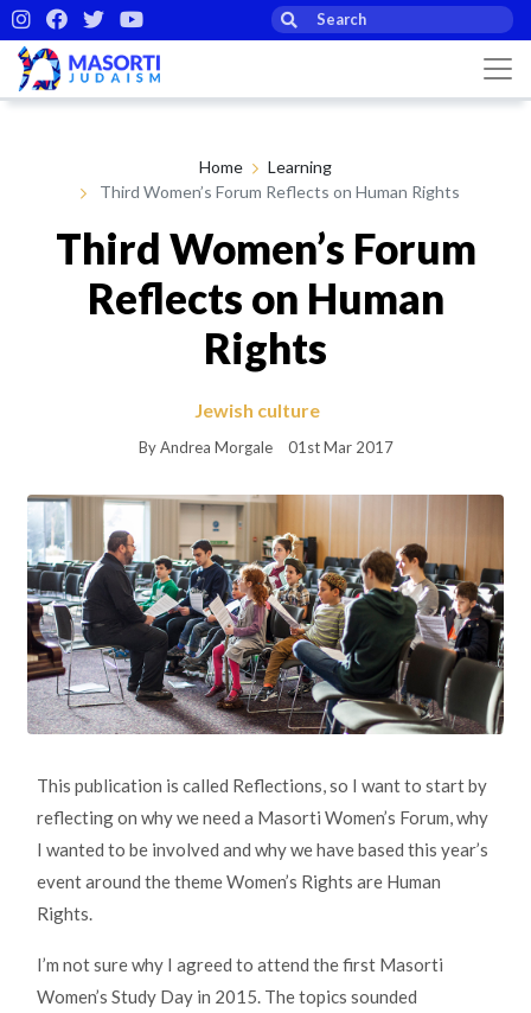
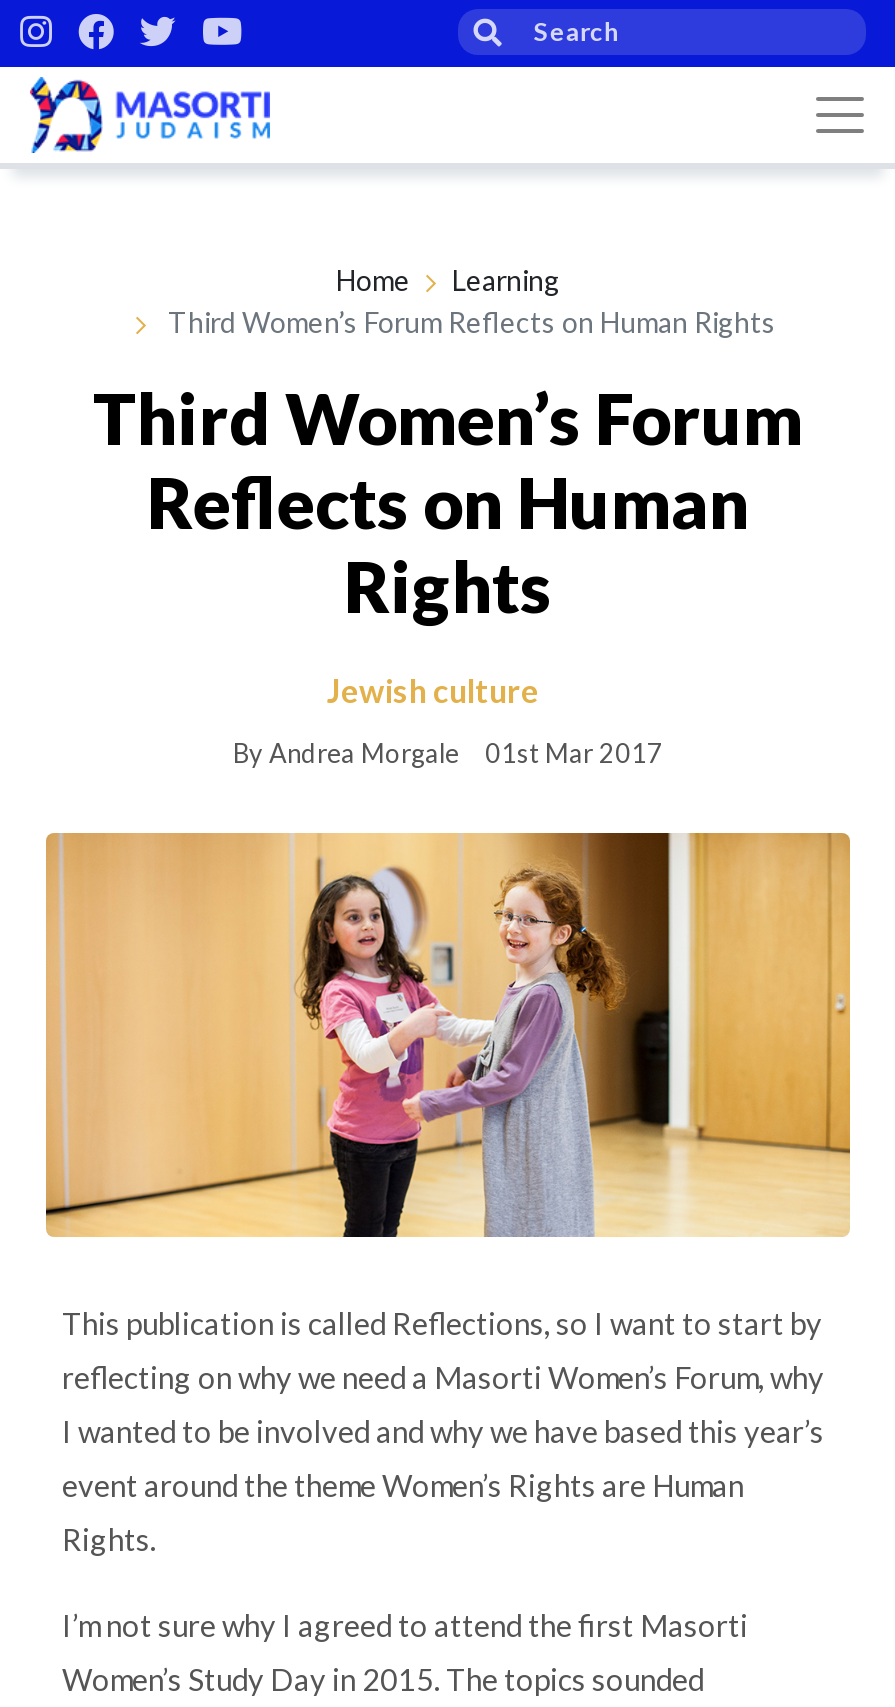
[26,495,505,735] [image] -> [44,833,852,1239] [image]

